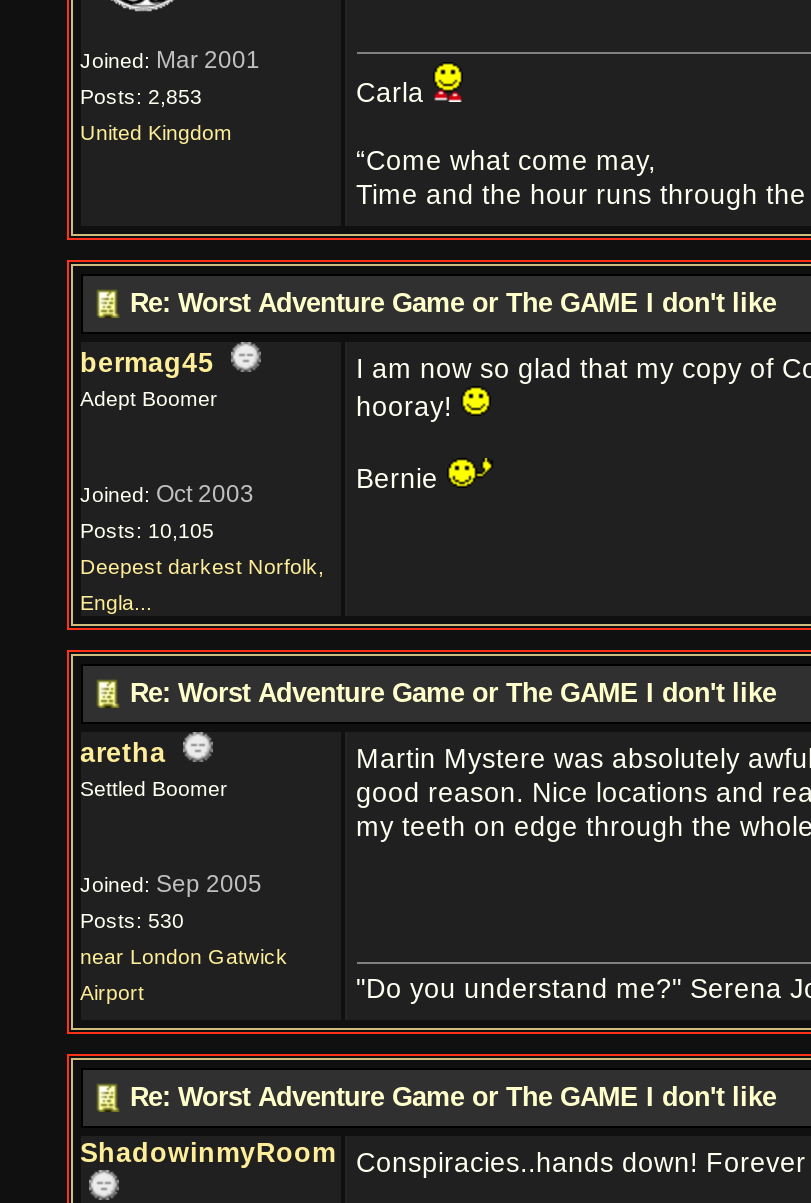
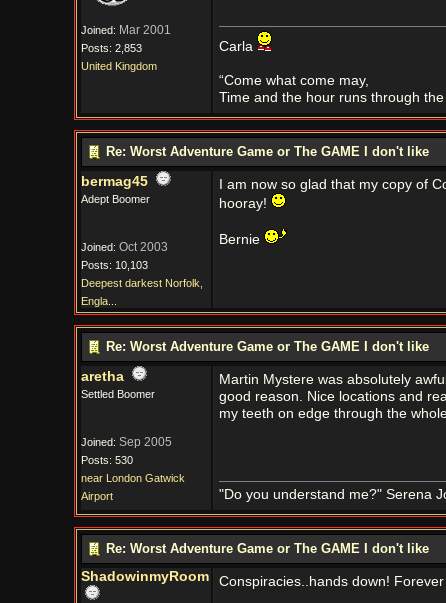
[80,518,214,542] Posts: 10,105 -> [80,259,147,271] Posts: 10,103

